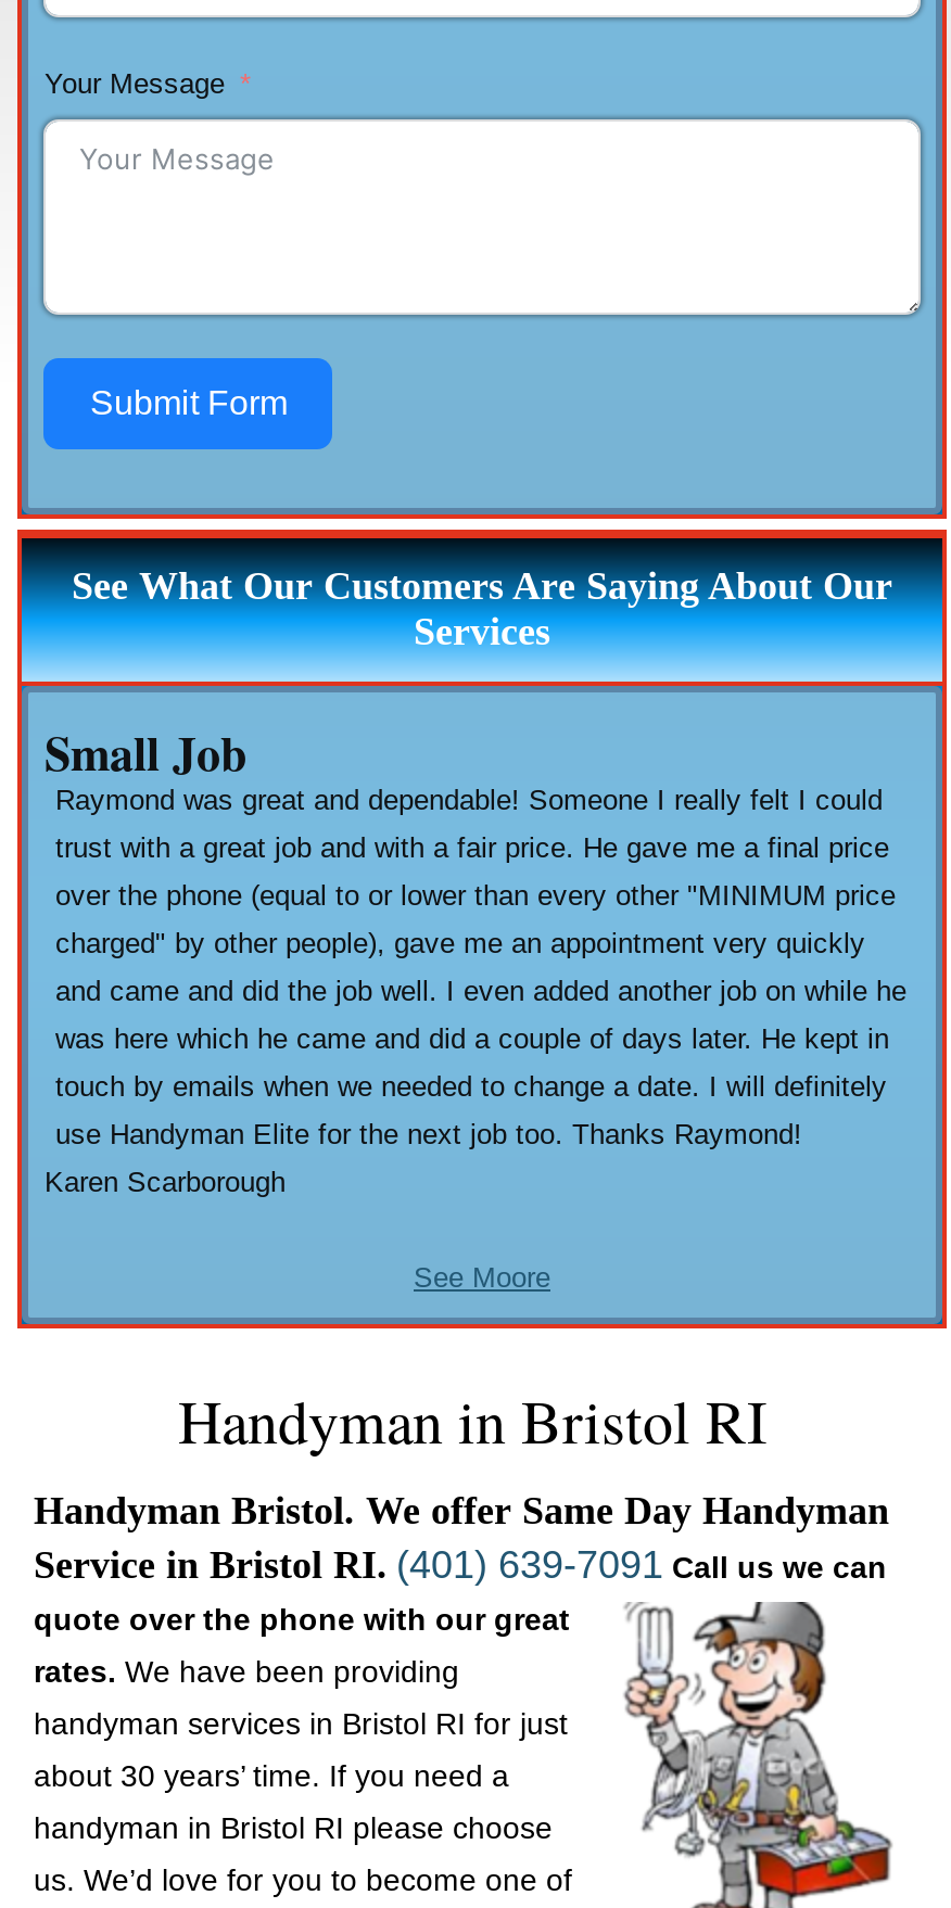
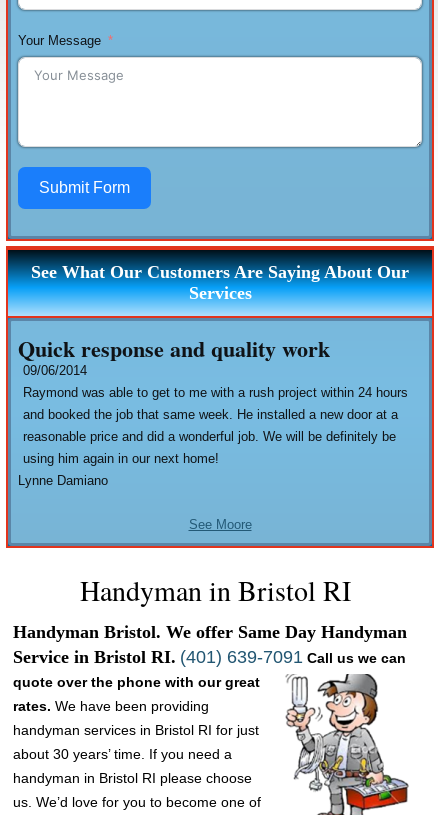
[45,716,906,1198] Small Job | Raymond was great and dependable! Someone I really felt I could | trust with a great job and with a fair price. He gave me a final price | over the phone (equal to or lower than every other "MINIMUM price | charged" by other people), gave me an appointment very quickly | and came and did the job well. I even added another job on while he | was here which he came and did a couple of days later. He kept in | touch by emails when we needed to change a date. I will definitely | use Handyman Elite for the next job too. Thanks Raymond! | Karen Scarborough -> [18,332,408,488] Quick response and quality work | 09/06/2014 | Raymond was able to get to me with a rush project within 24 hours | and booked the job that same week. He installed a new door at a | reasonable price and did a wonderful job. We will be definitely be | using him again in our next home! | Lynne Damiano

